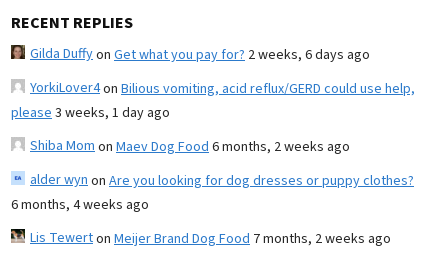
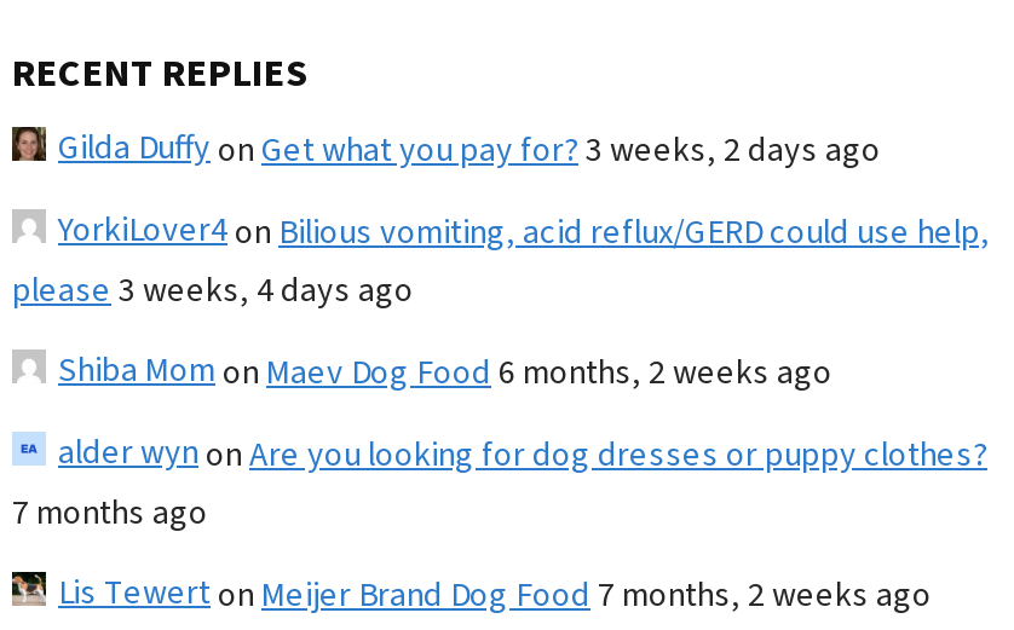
[30,44,370,65] Gilda Duffyon Get what you pay for? 2 weeks, 6 days ago -> [58,124,881,175] Gilda Duffyon Get what you pay for? 3 weeks, 2 days ago
[11,103,170,123] please 3 weeks, 1 day ago -> [12,267,414,315] please 3 weeks, 4 days ago
[11,195,149,215] 6 months, 4 weeks ago -> [12,489,208,537] 7 months ago

